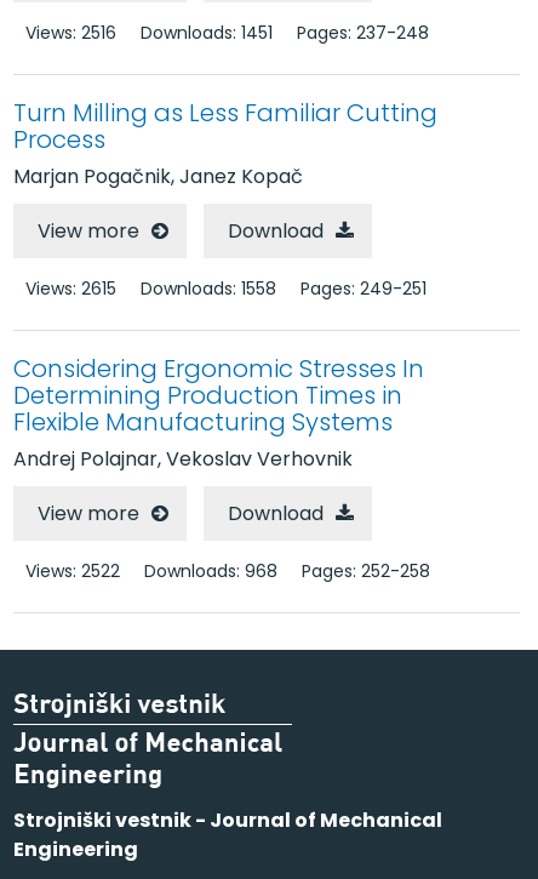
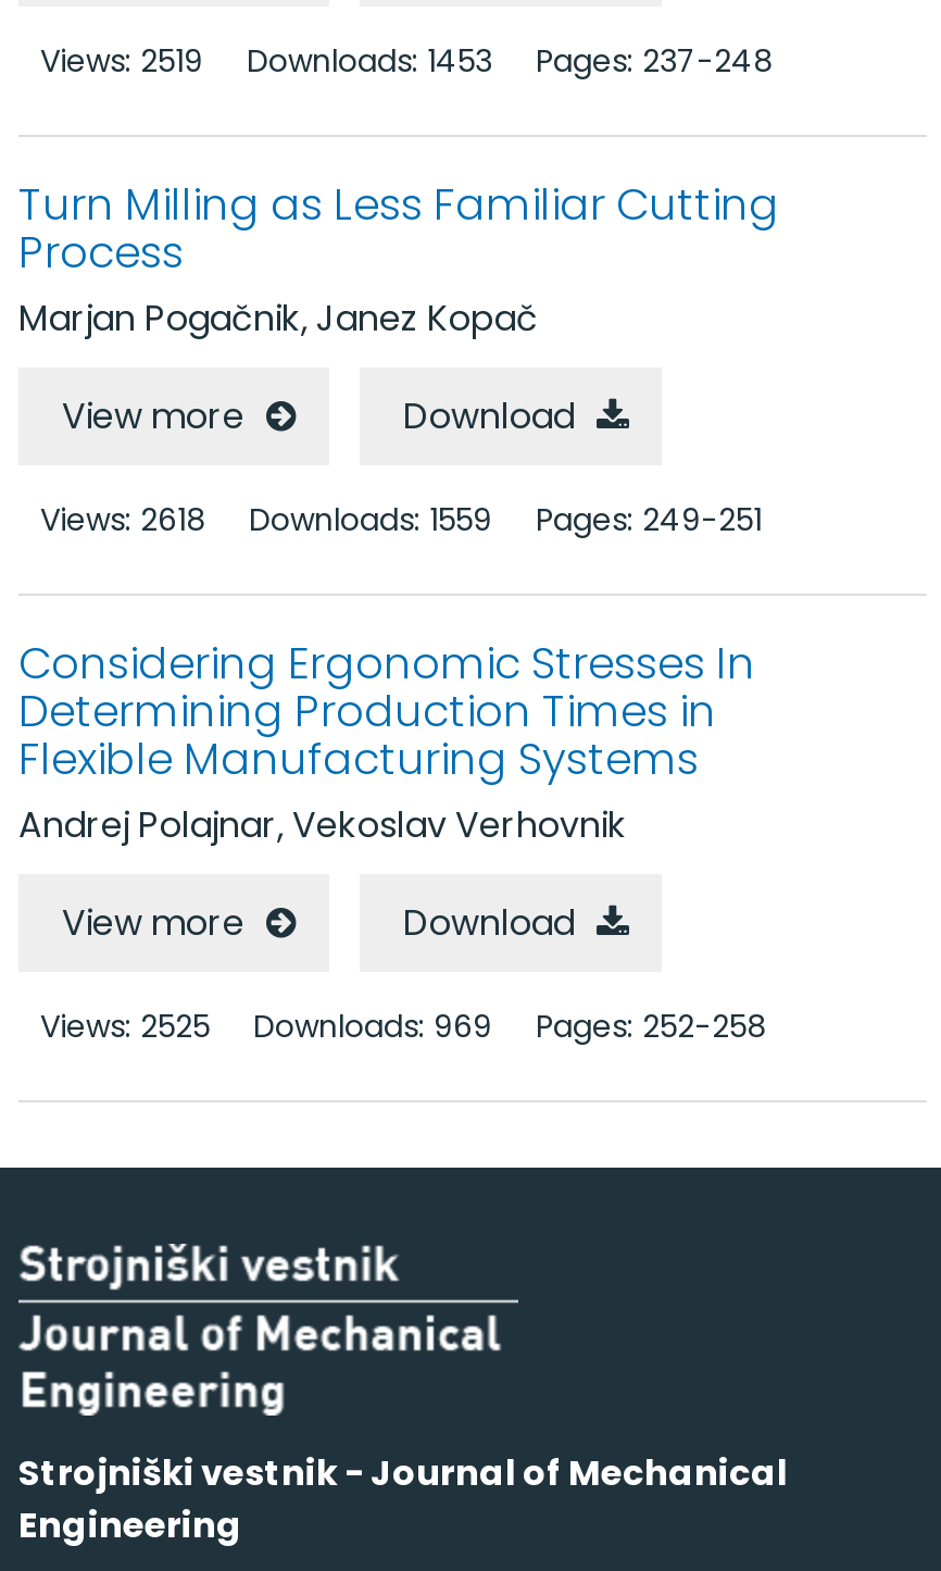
[25,21,116,45] Views: 2516 -> [40,39,203,83] Views: 2519
[141,21,273,45] Downloads: 1451 -> [247,39,492,83] Downloads: 1453
[25,276,116,301] Views: 2615 -> [40,498,205,541] Views: 2618
[141,276,276,301] Downloads: 1558 -> [249,498,492,541] Downloads: 1559
[25,559,120,583] Views: 2522 -> [40,1005,210,1048] Views: 2525
[144,559,277,583] Downloads: 968 -> [253,1005,492,1048] Downloads: 969

